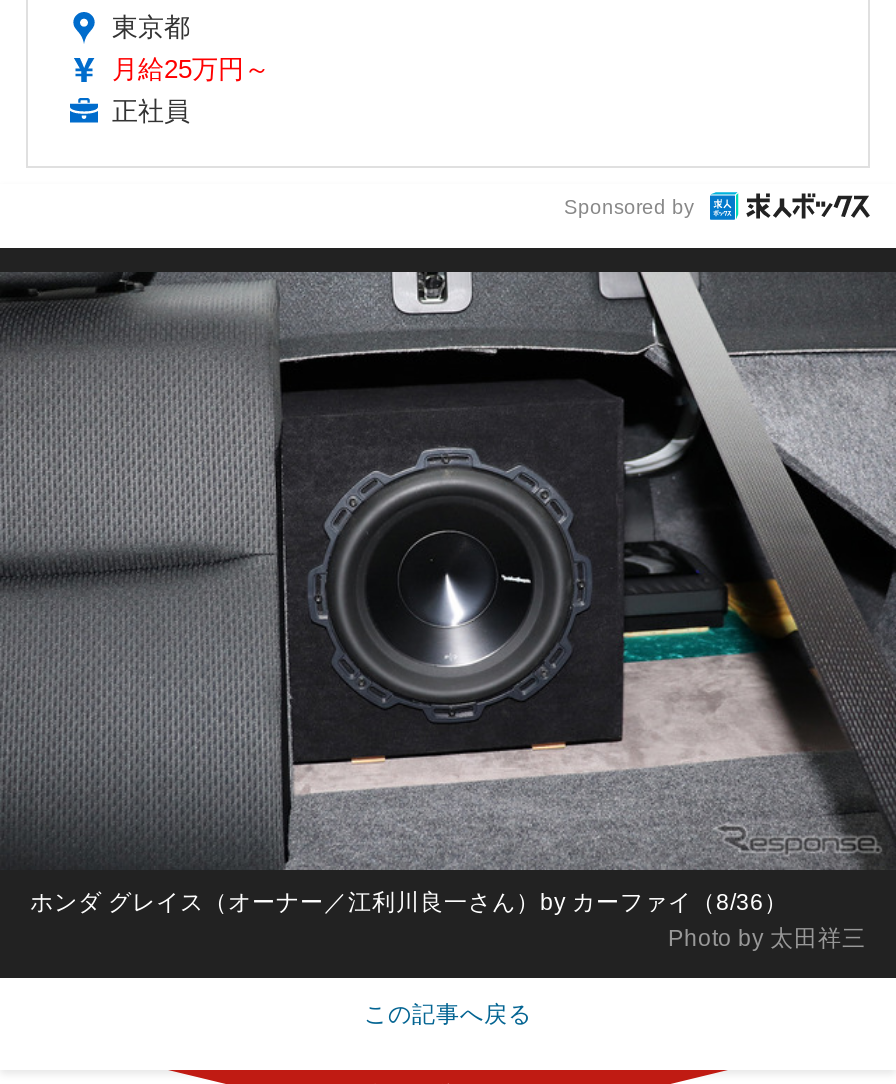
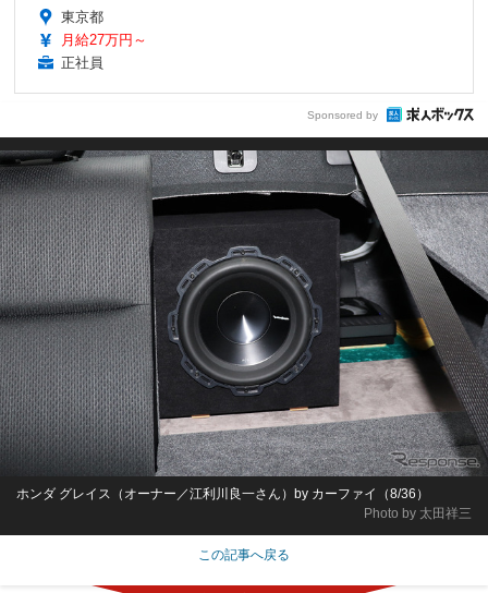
[112,55,270,85] 月給25万円～ -> [61,32,147,48] 月給27万円～

